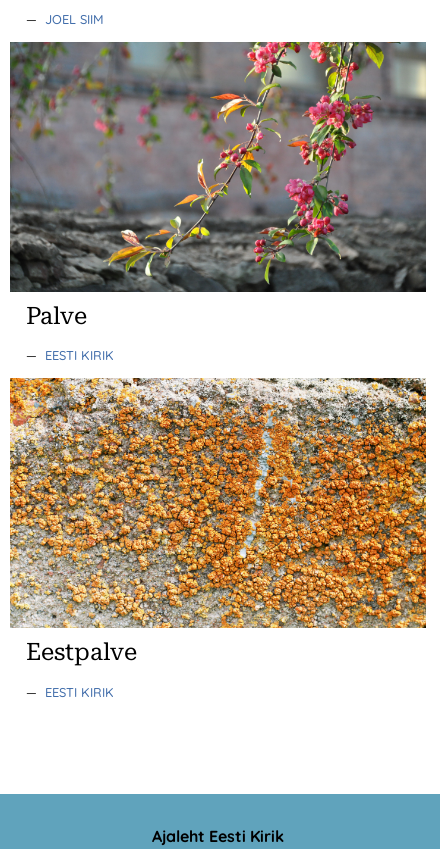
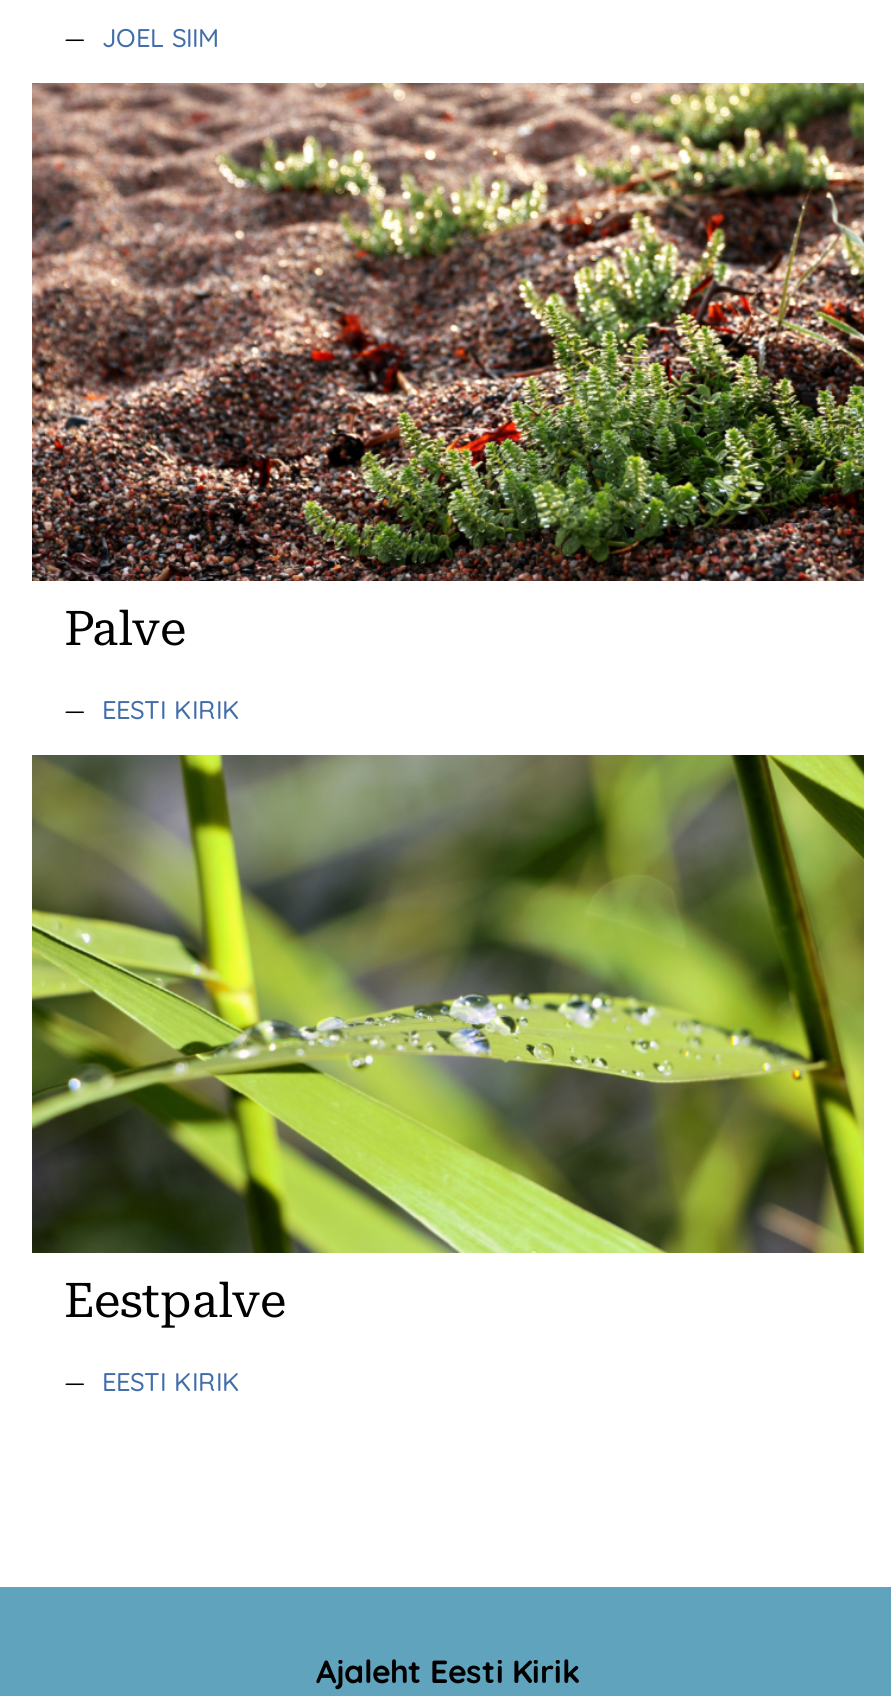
[9,41,427,293] [image] -> [30,82,866,582] [image]
[9,377,427,629] [image] -> [30,754,866,1254] [image]

